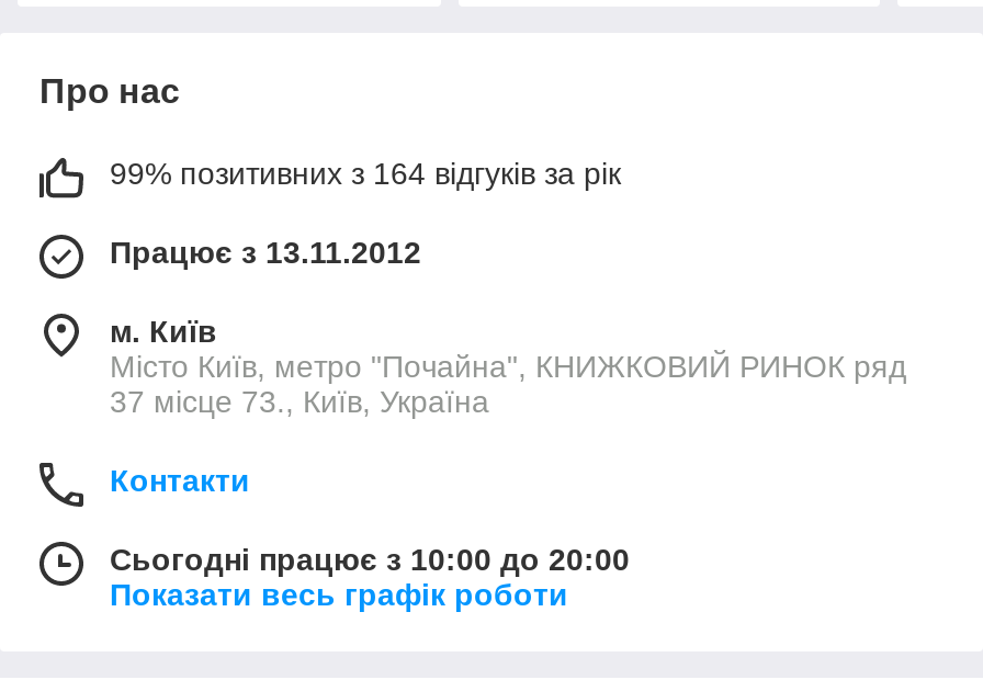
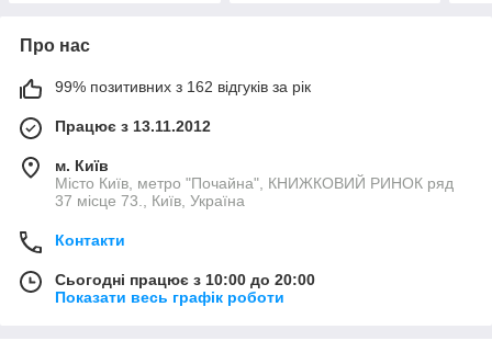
[110,157,621,192] 99% позитивних з 164 відгуків за рік -> [55,78,311,96] 99% позитивних з 162 відгуків за рік

